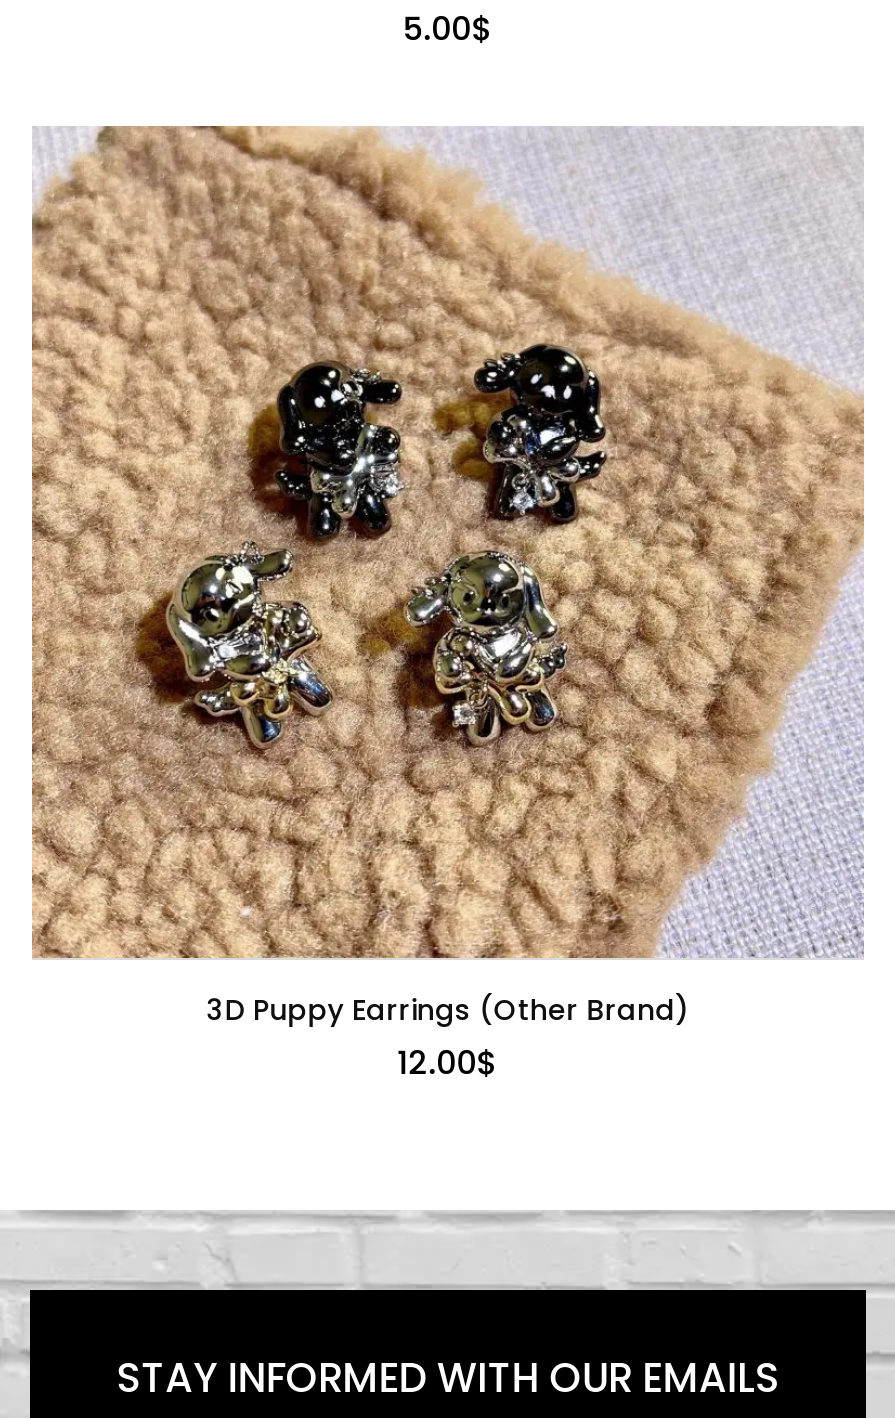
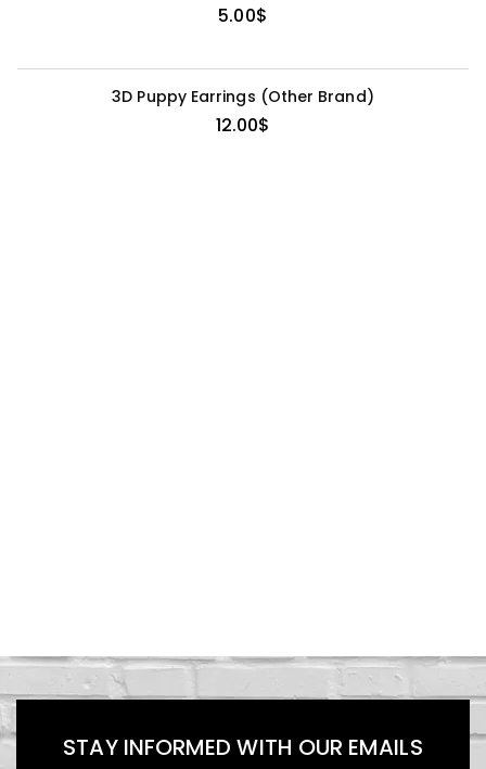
[30,124,866,960] [image] -> none
moved [206,990,689,1086] -> [112,86,374,138]: 3D Puppy Earrings (Other Brand) | 12.00$

